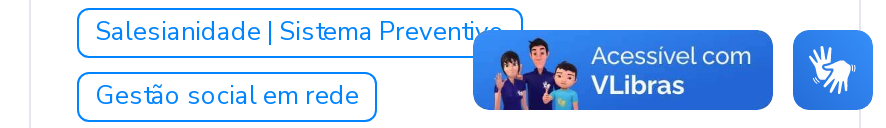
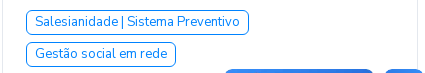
[471,28,775,112] [image] -> none
[791,28,875,112] [image] -> none

